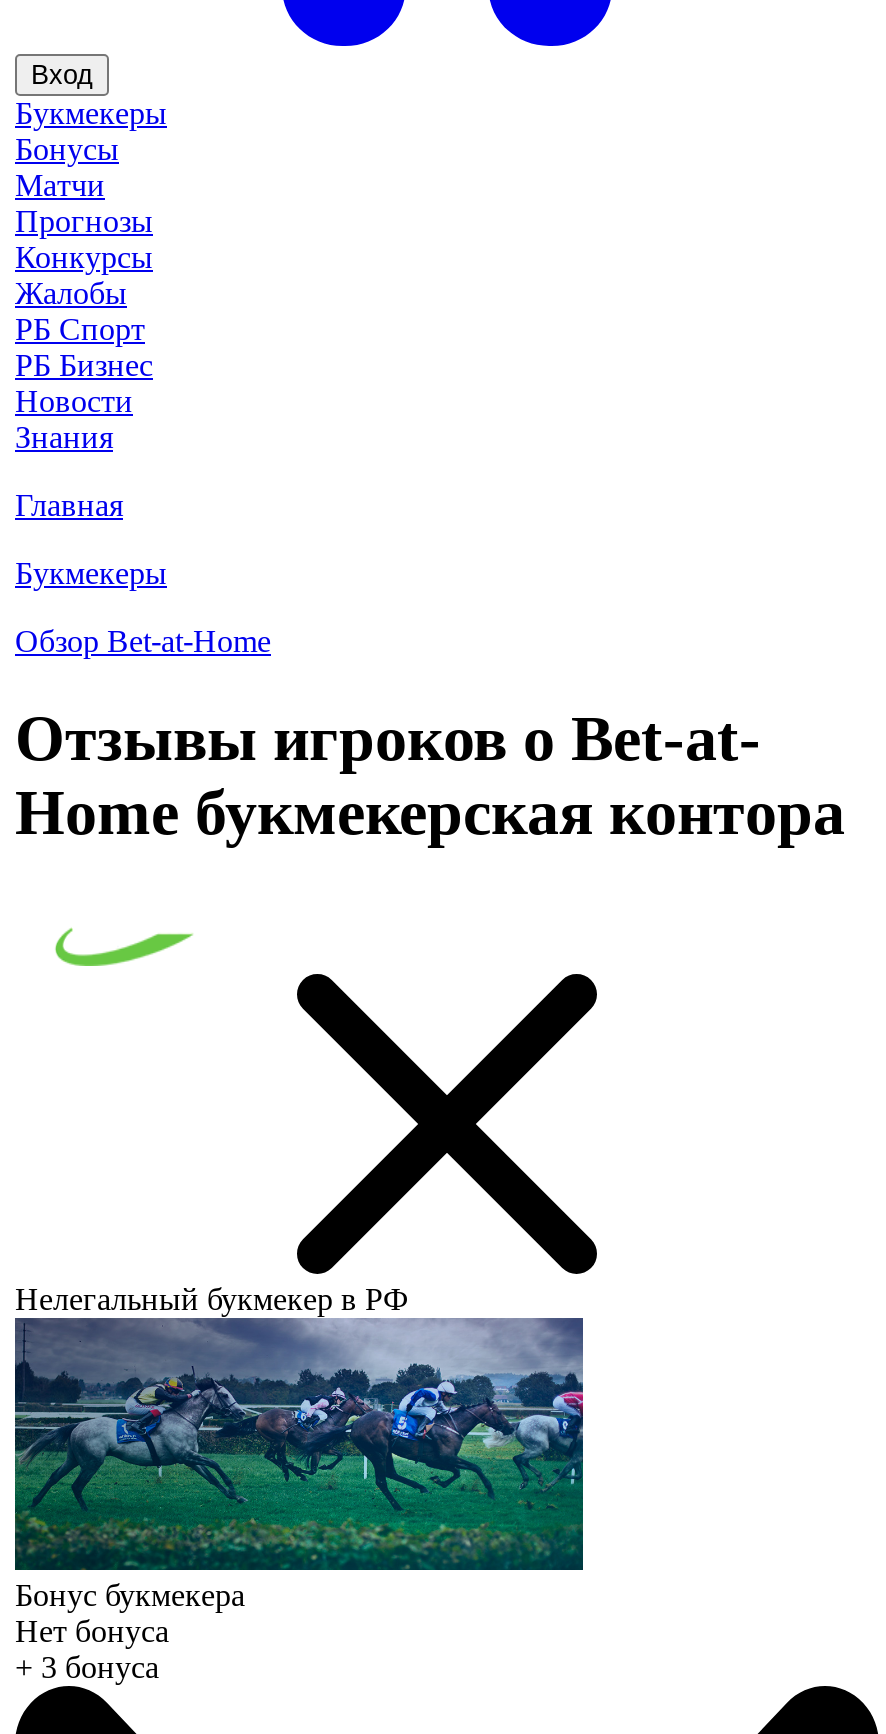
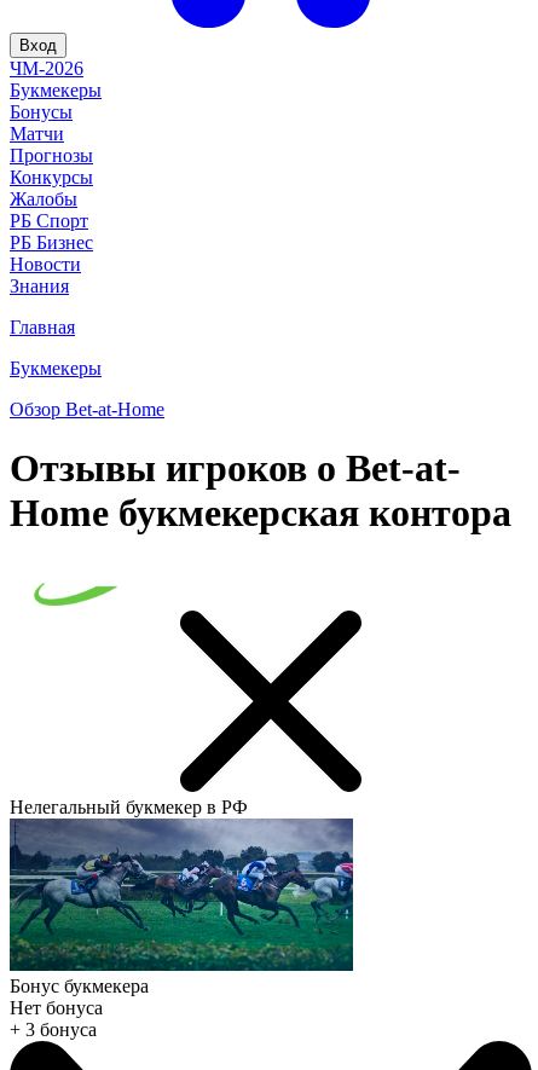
none -> [10,58,83,79] ЧМ-2026

